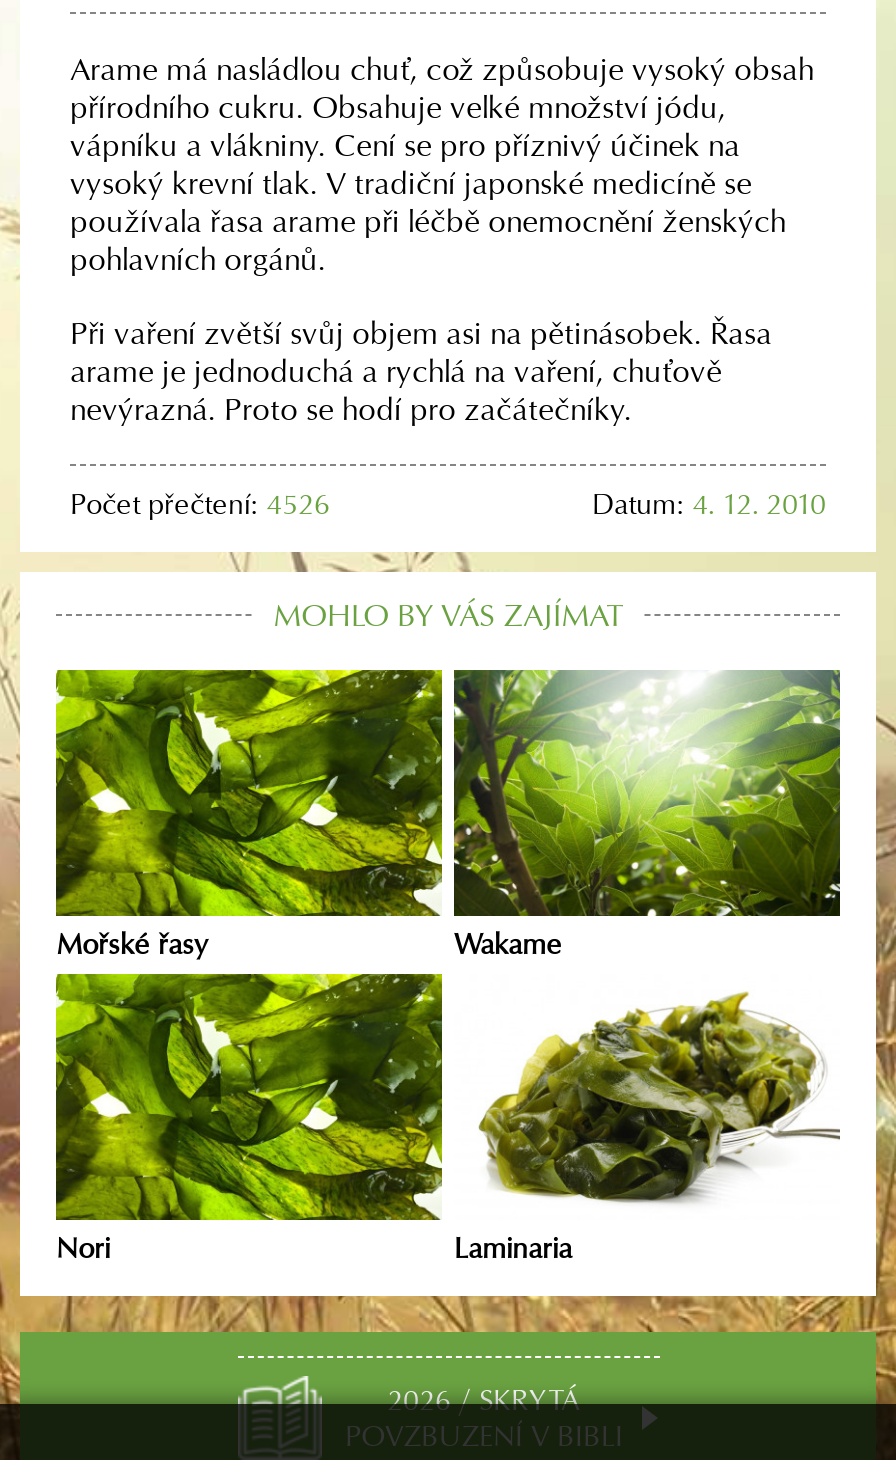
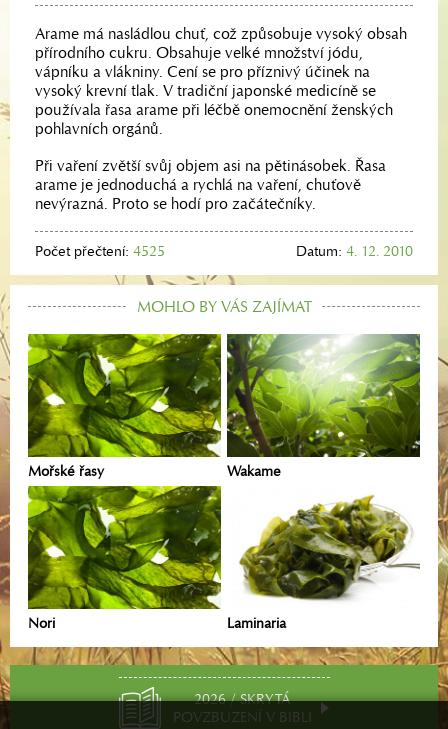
[70,486,330,522] Počet přečtení: 4526 -> [35,242,165,260] Počet přečtení: 4525

